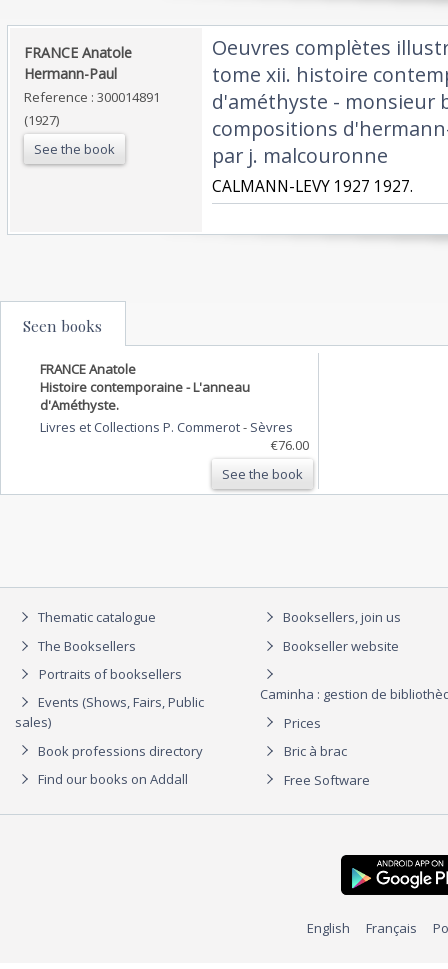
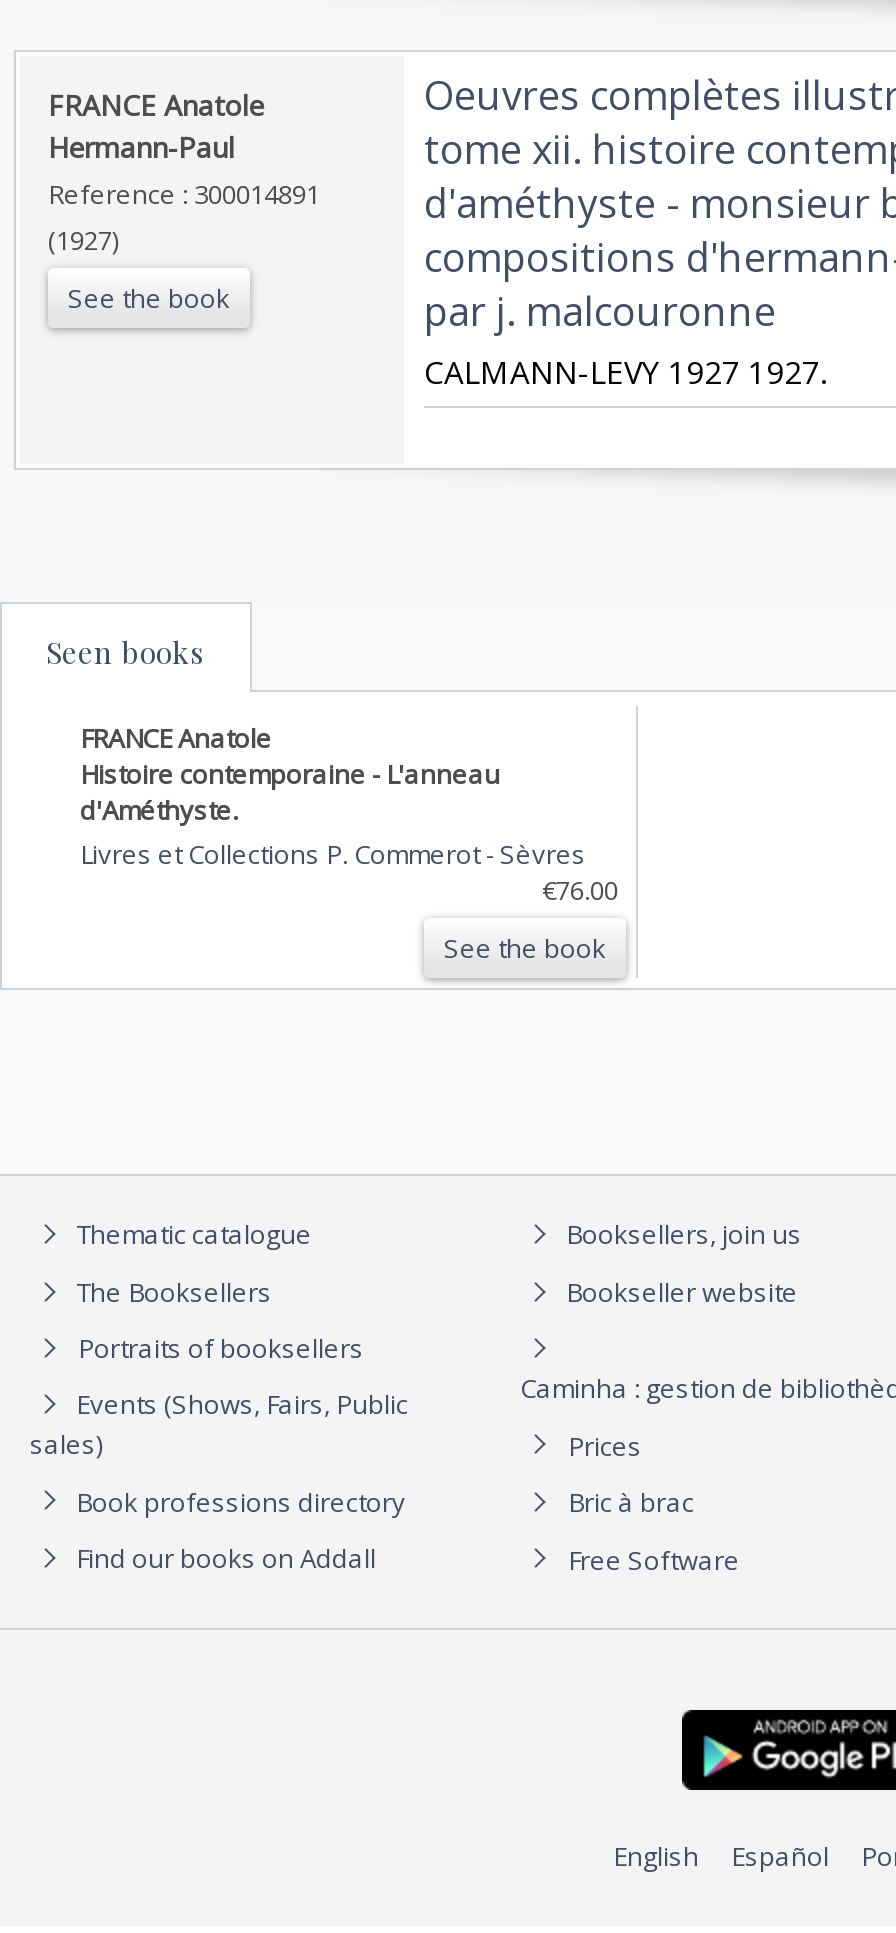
[365,919,416,937] Français -> [731,1837,829,1873] Español

